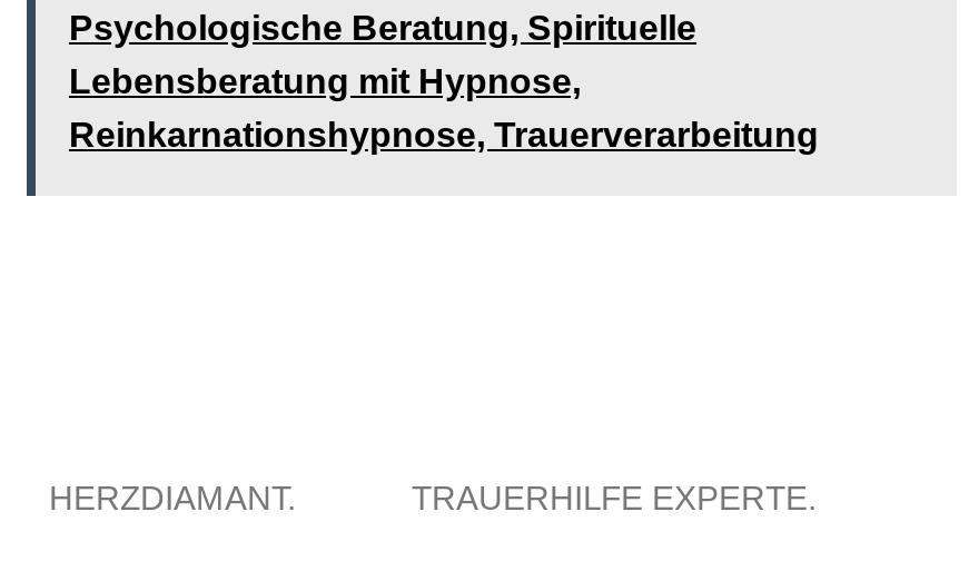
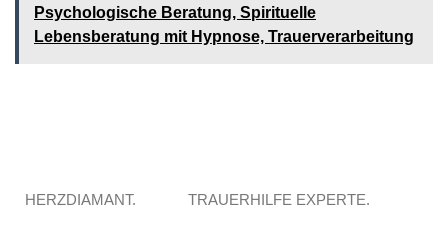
[69,63,819,154] Lebensberatung mit Hypnose, | Reinkarnationshypnose, Trauerverarbeitung -> [34,28,414,45] Lebensberatung mit Hypnose, Trauerverarbeitung

